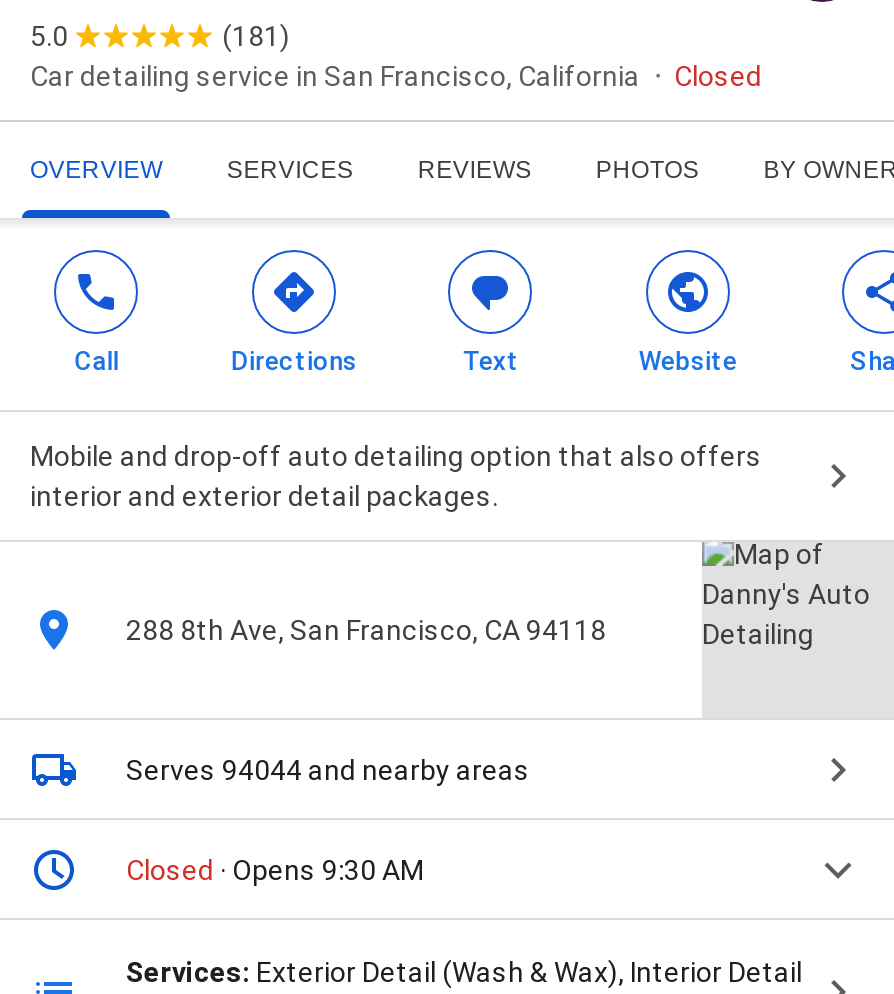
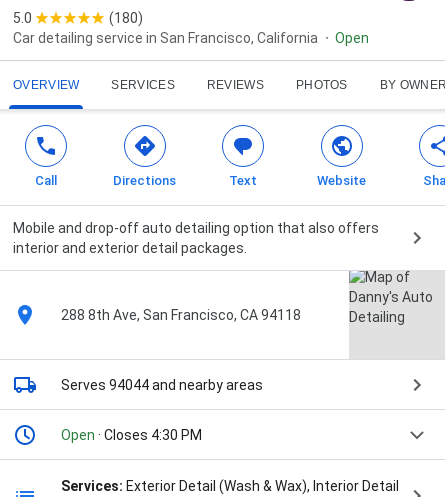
[222,20,290,52] (181) -> [109,10,143,26] (180)
[674,60,762,92] Closed -> [335,30,369,46] Open
[126,854,424,886] Closed · Opens 9:30 AM -> [61,427,202,443] Open · Closes 4:30 PM

